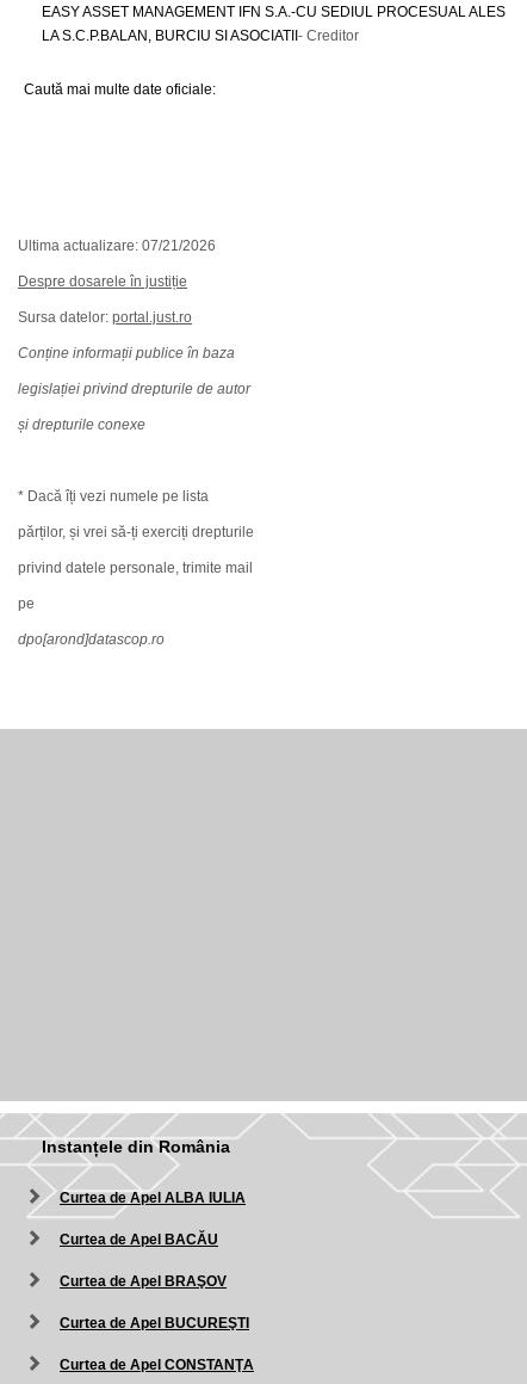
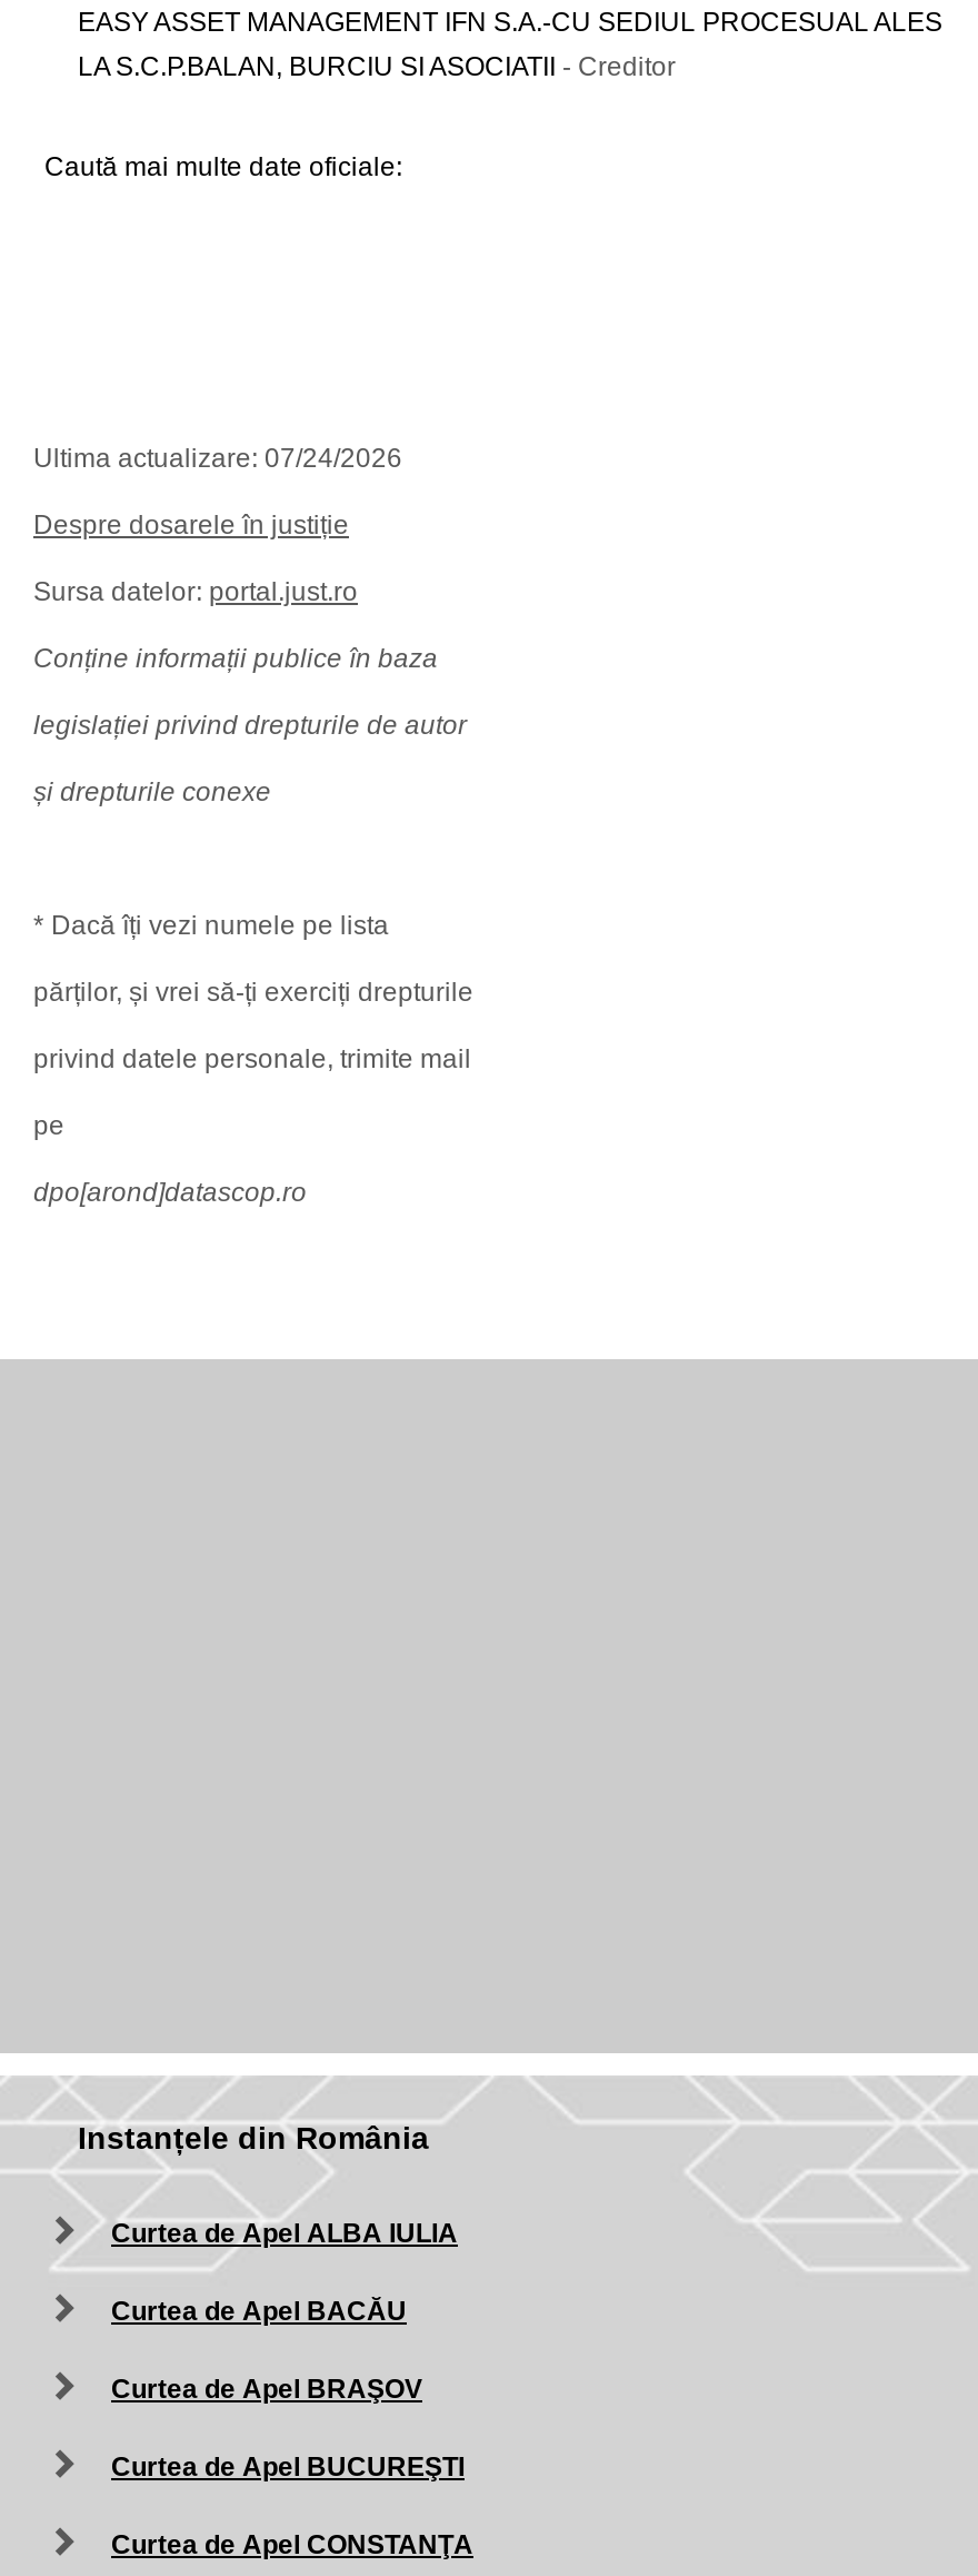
[18,237,216,254] Ultima actualizare: 07/21/2026 -> [33,443,402,474] Ultima actualizare: 07/24/2026

